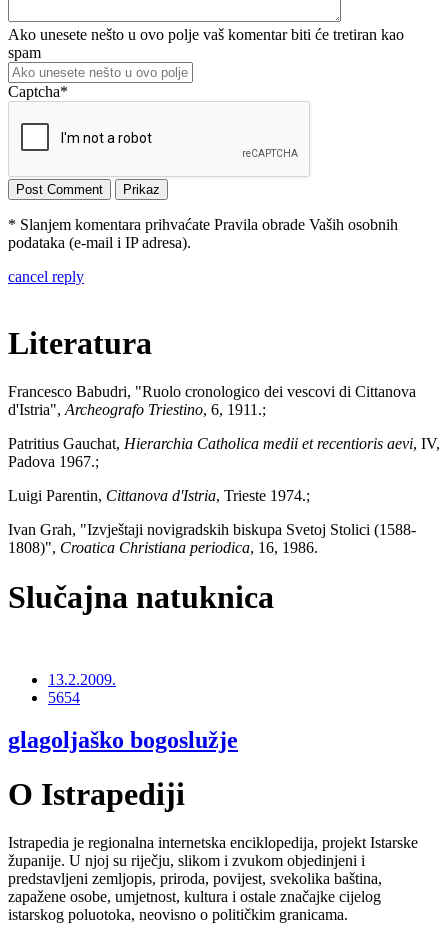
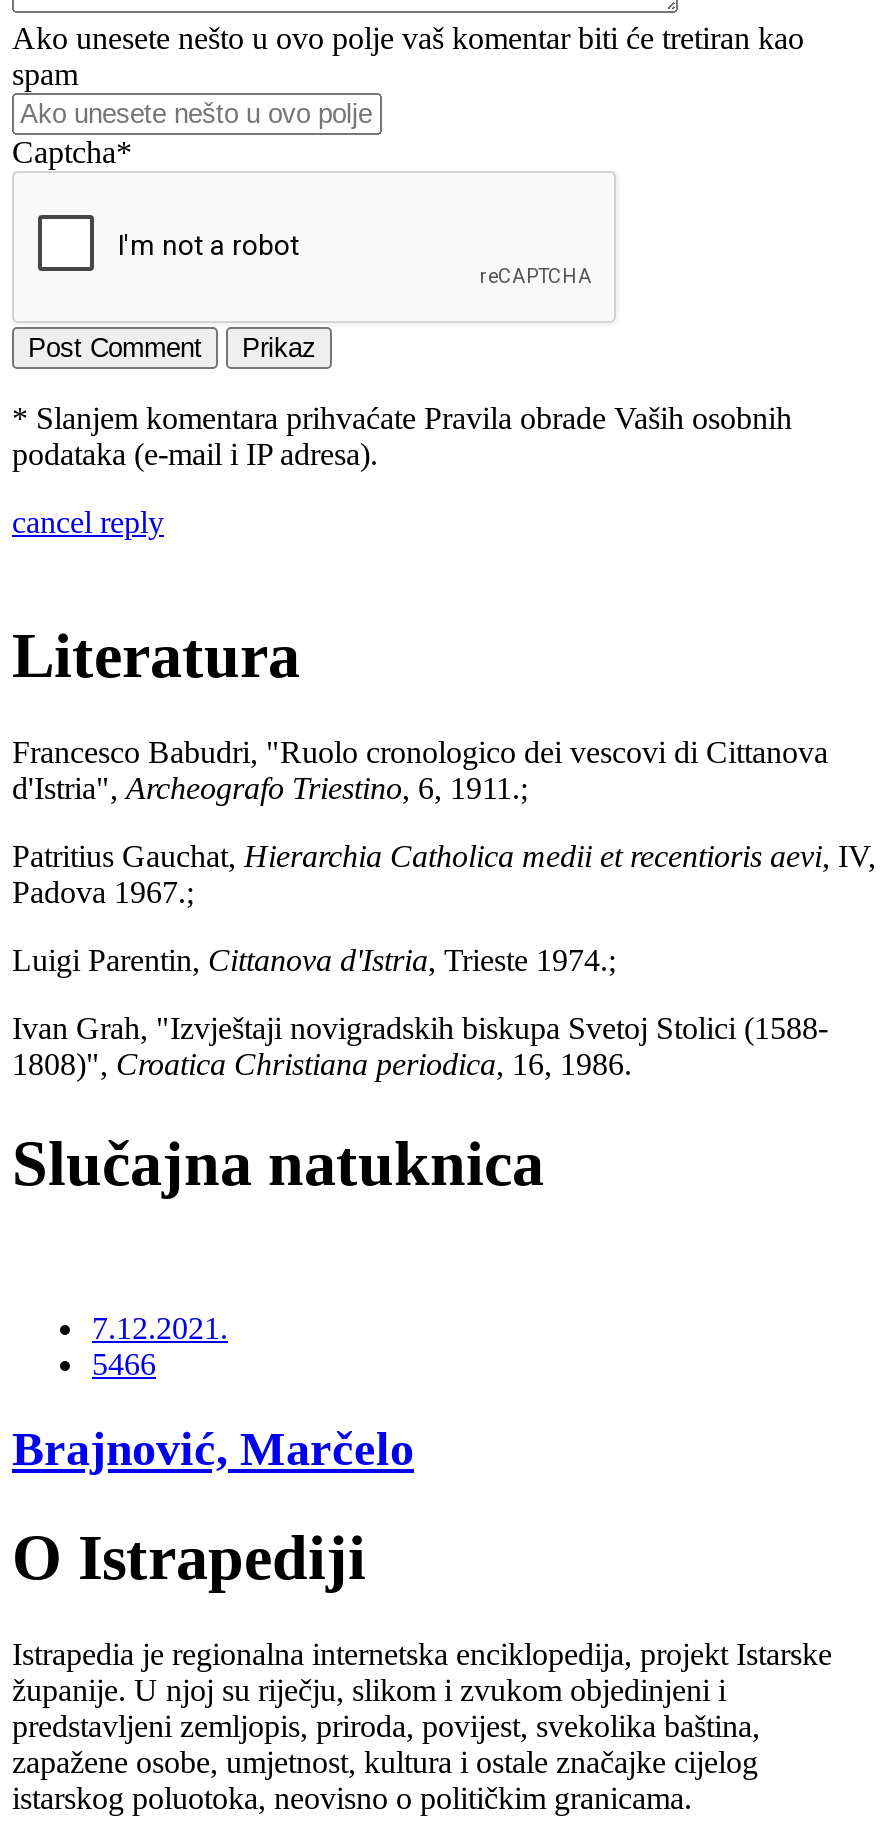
[48,671,116,706] 13.2.2009. | 5654 -> [92,1312,228,1382] 7.12.2021. | 5466
[8,727,238,753] glagoljaško bogoslužje -> [12,1423,414,1475] Brajnović, Marčelo

